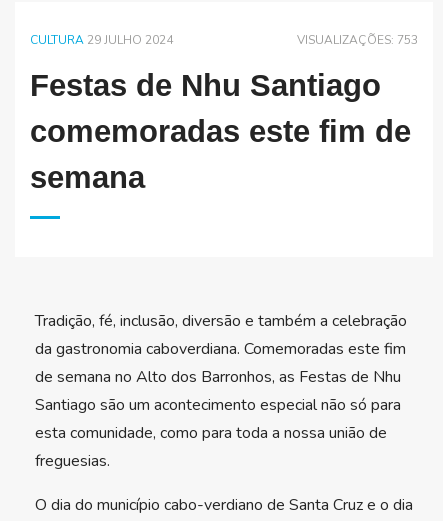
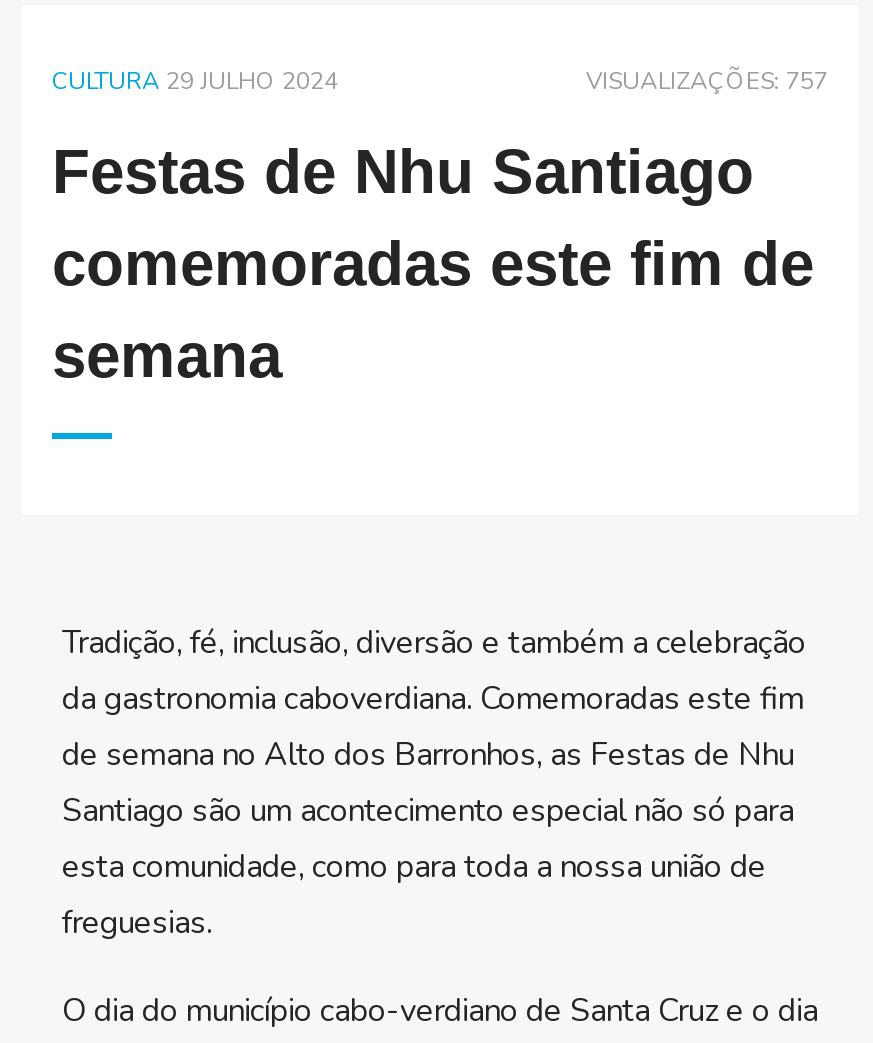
[297,32,418,48] VISUALIZAÇÕES: 753 -> [586,65,828,97] VISUALIZAÇÕES: 757

